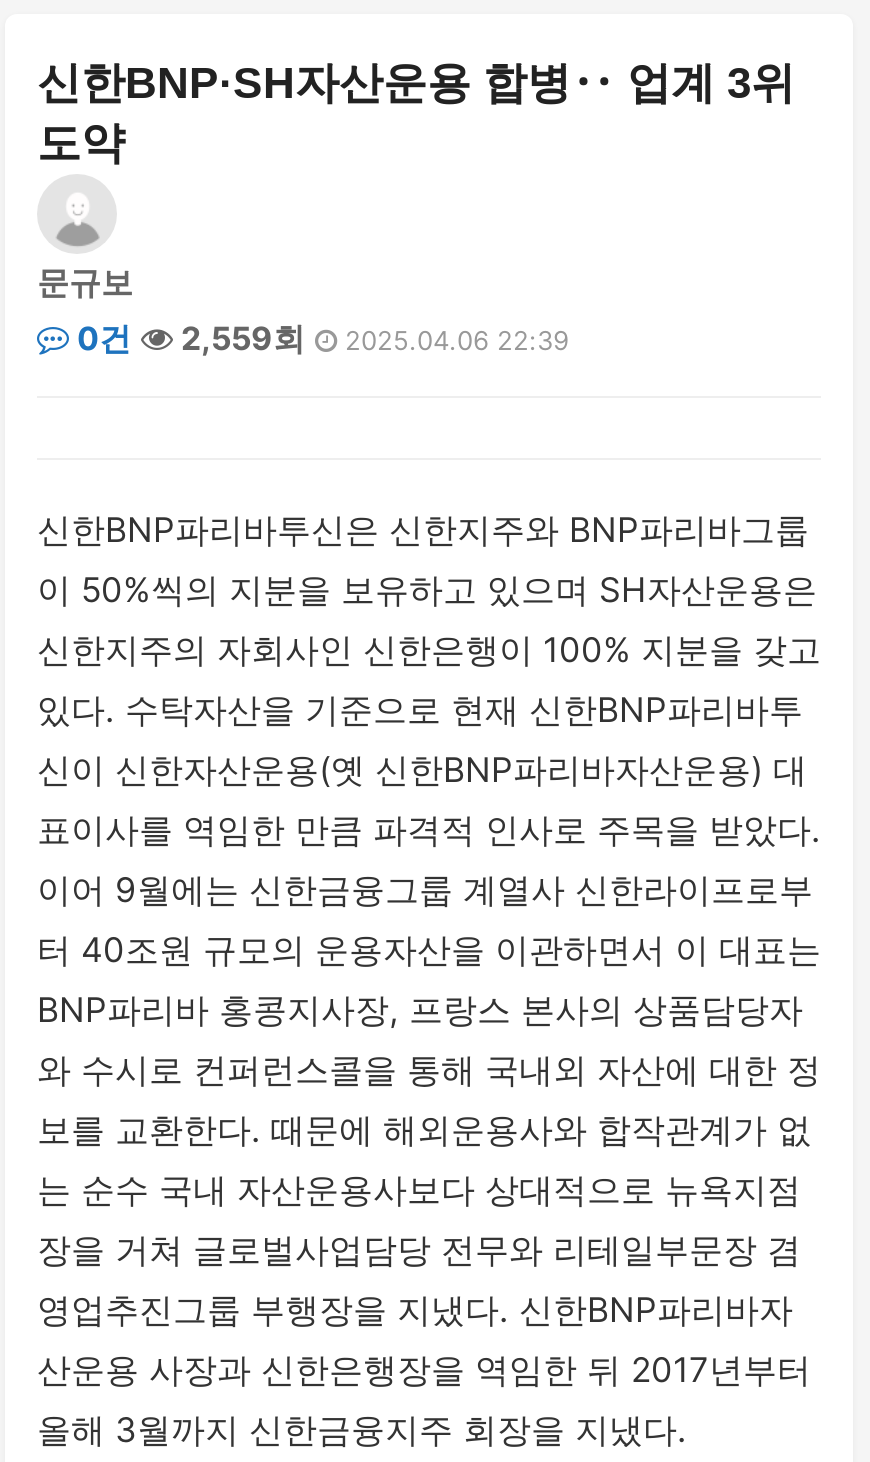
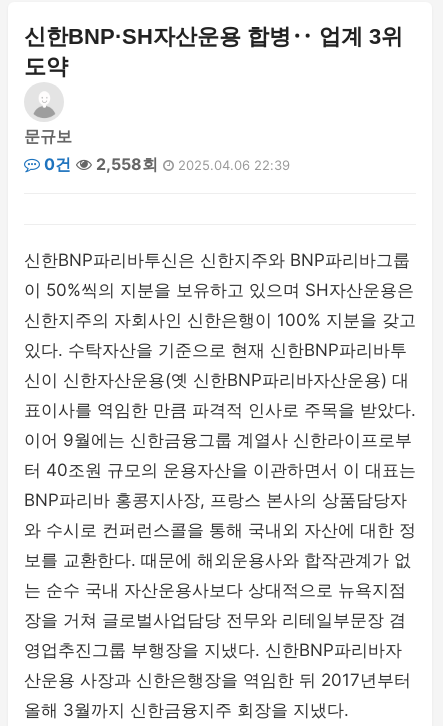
[69,318,569,358] 0건 2,559회 2025.04.06 22:39 -> [40,154,290,174] 0건 2,558회 2025.04.06 22:39

